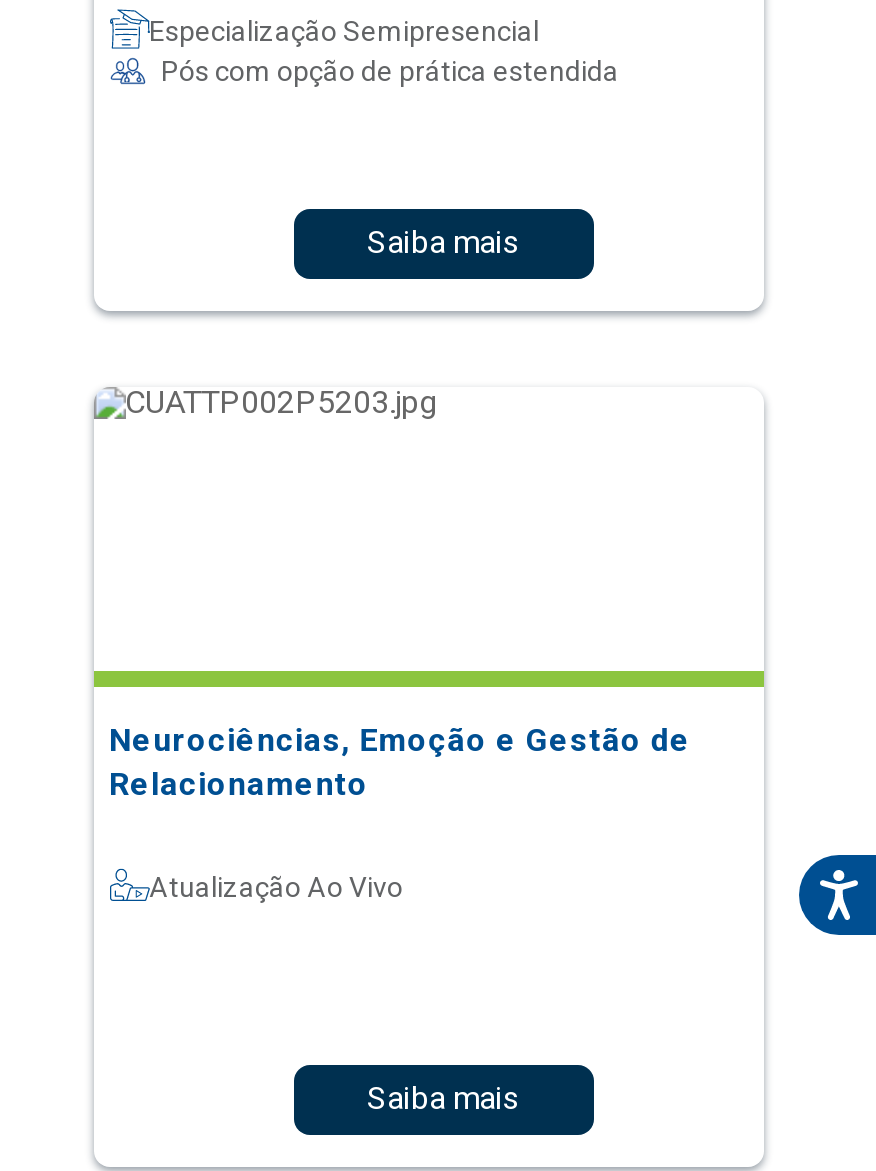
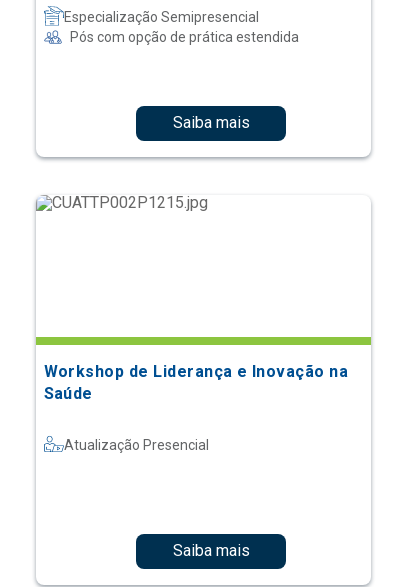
[109,721,691,803] Neurociências, Emoção e Gestão de | Relacionamento -> [43,362,348,403] Workshop de Liderança e Inovação na | Saúde
[796,853,870,937] [image] -> none
[149,871,403,903] Atualização Ao Vivo -> [63,437,208,453] Atualização Presencial

